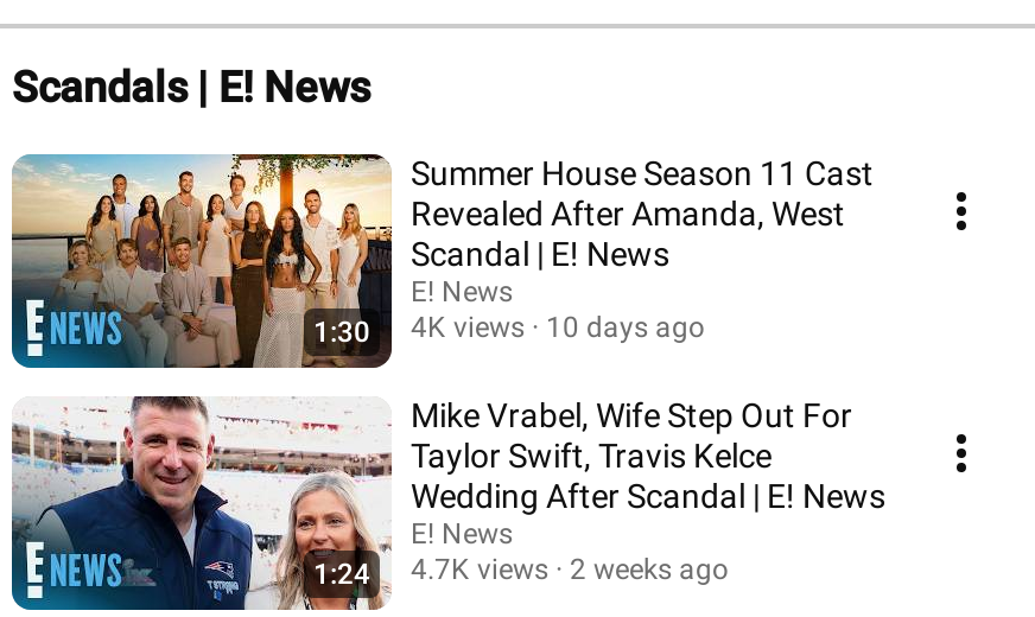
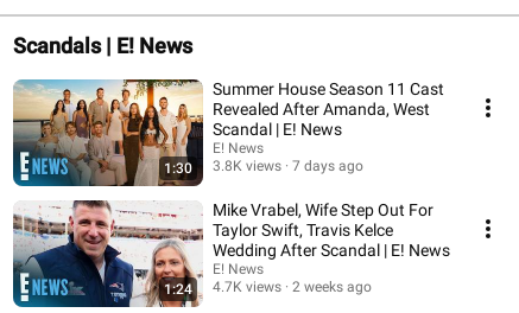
[411,310,525,343] 4K views -> [213,157,281,174] 3.8K views
[546,310,705,343] 10 days ago -> [292,157,363,174] 7 days ago

